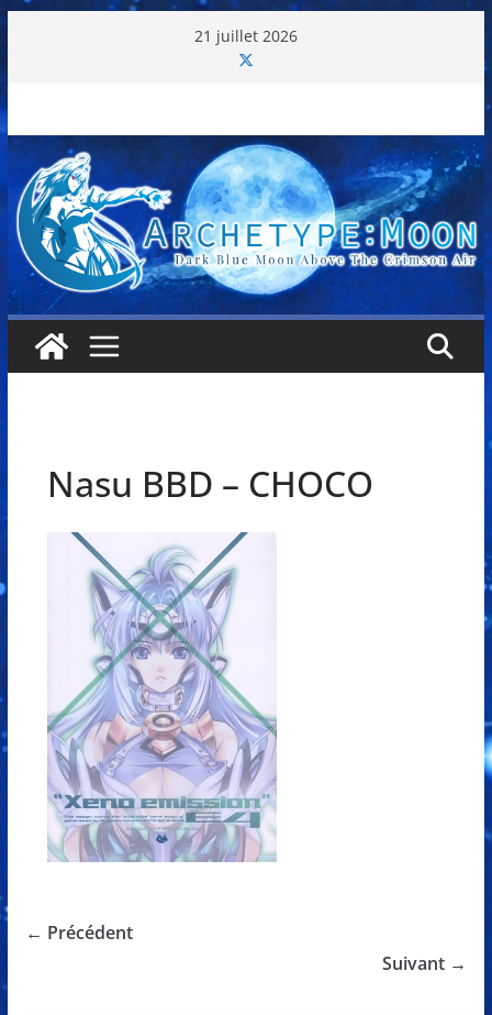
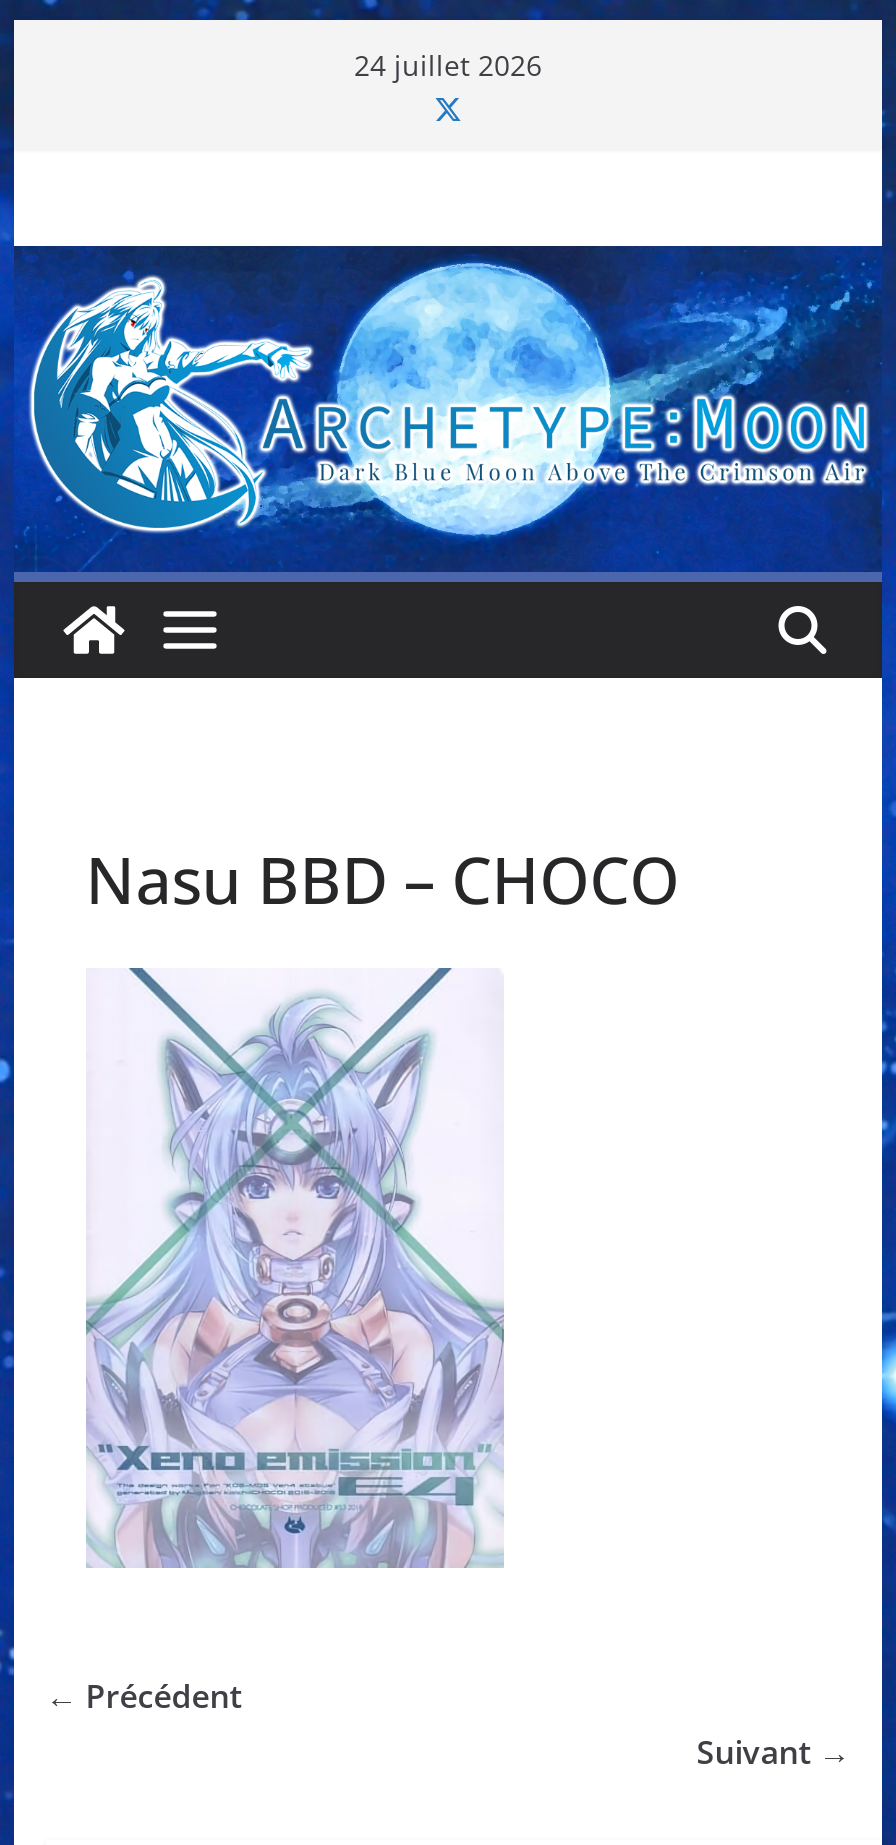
[194,25,298,46] 21 juillet 2026 -> [354,46,542,84] 24 juillet 2026

